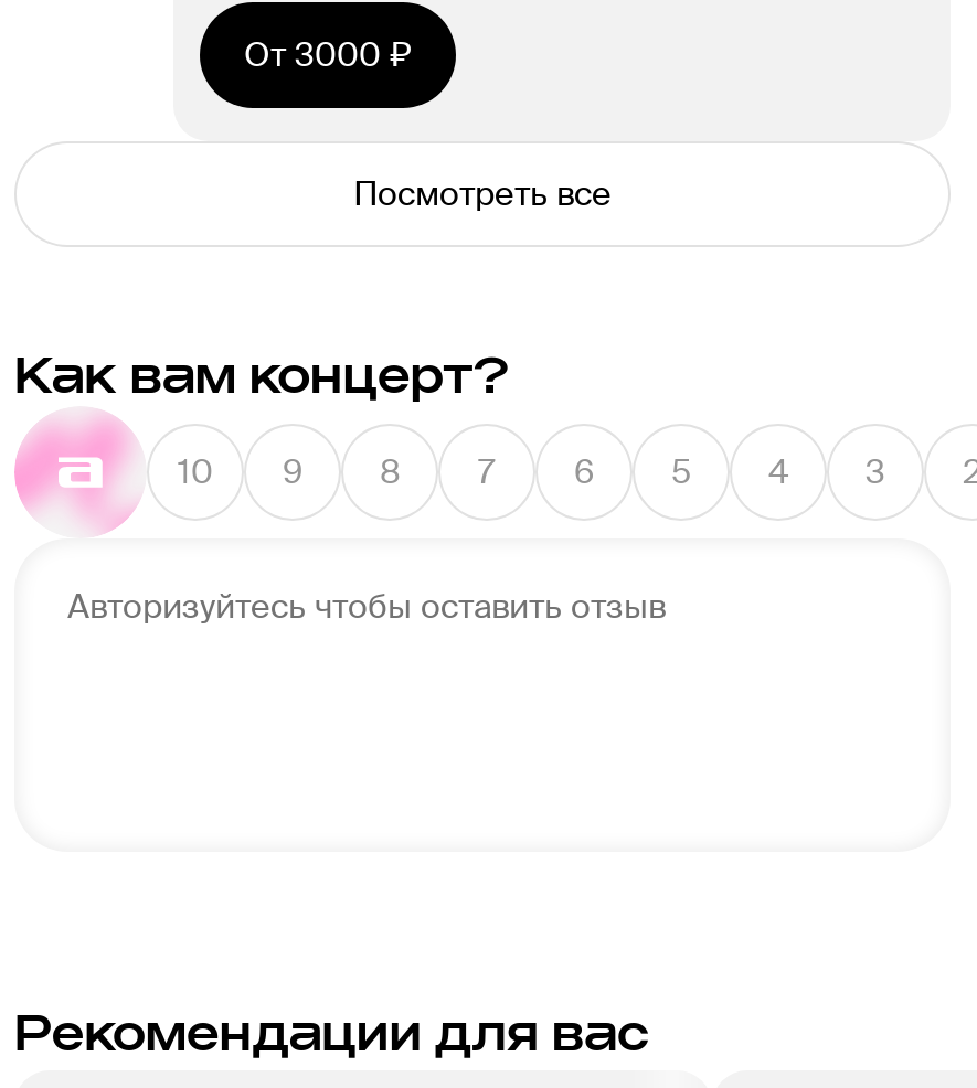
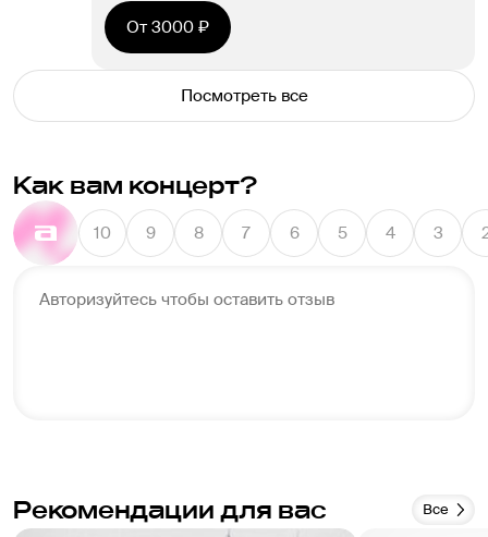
none -> [423,500,449,518] Все

